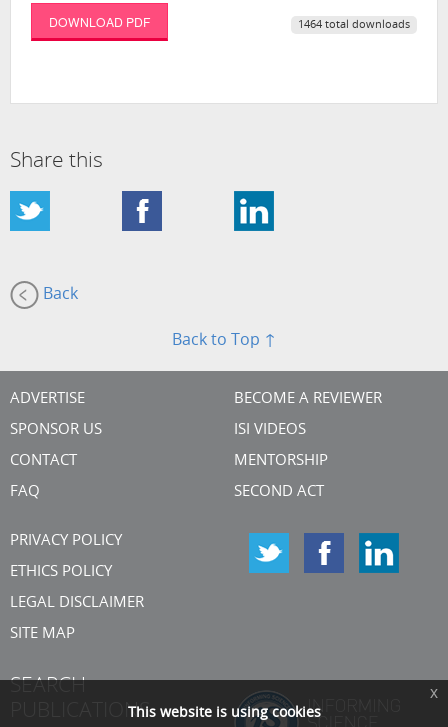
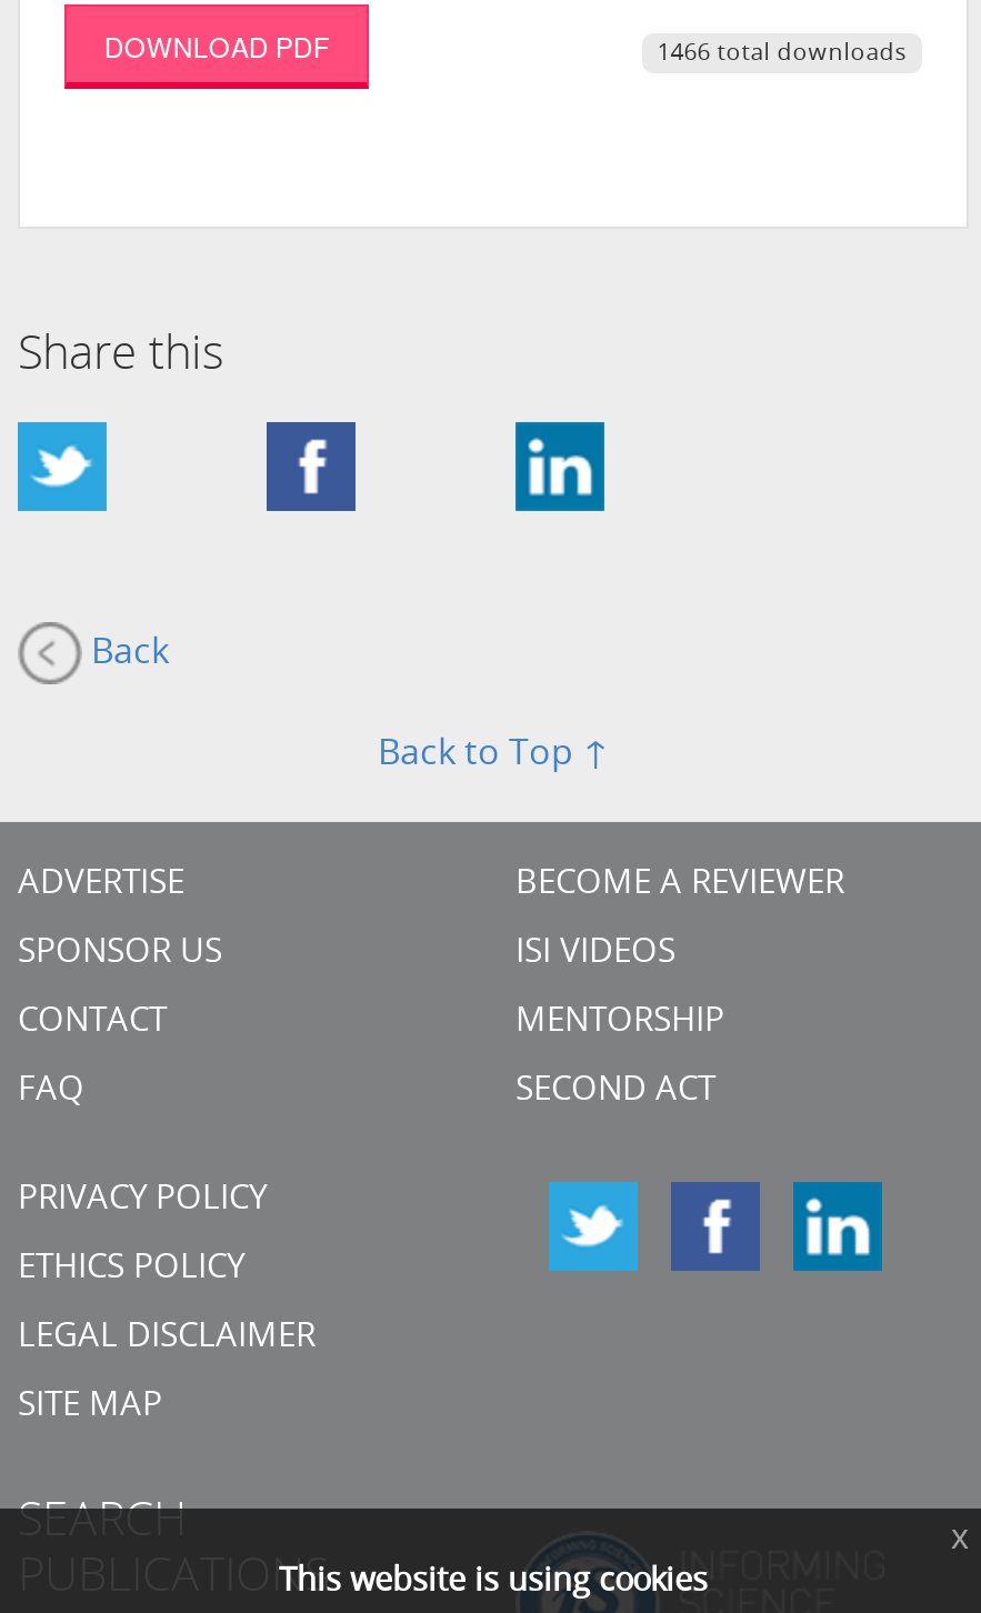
[298,20,410,31] 1464 total downloads -> [657,41,906,66] 1466 total downloads

